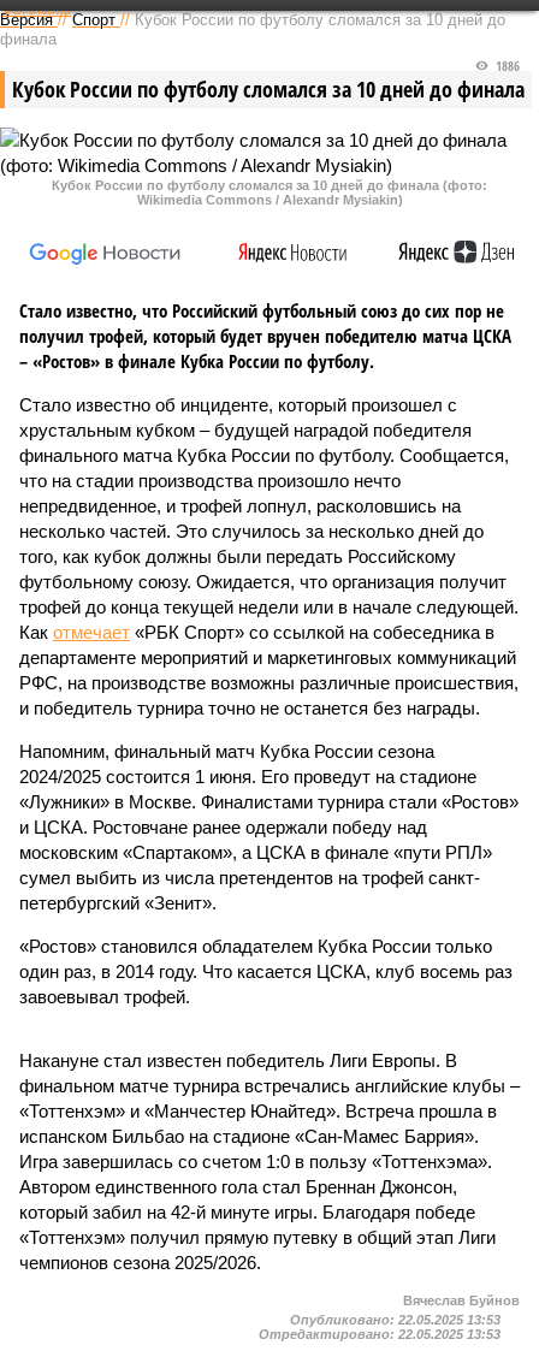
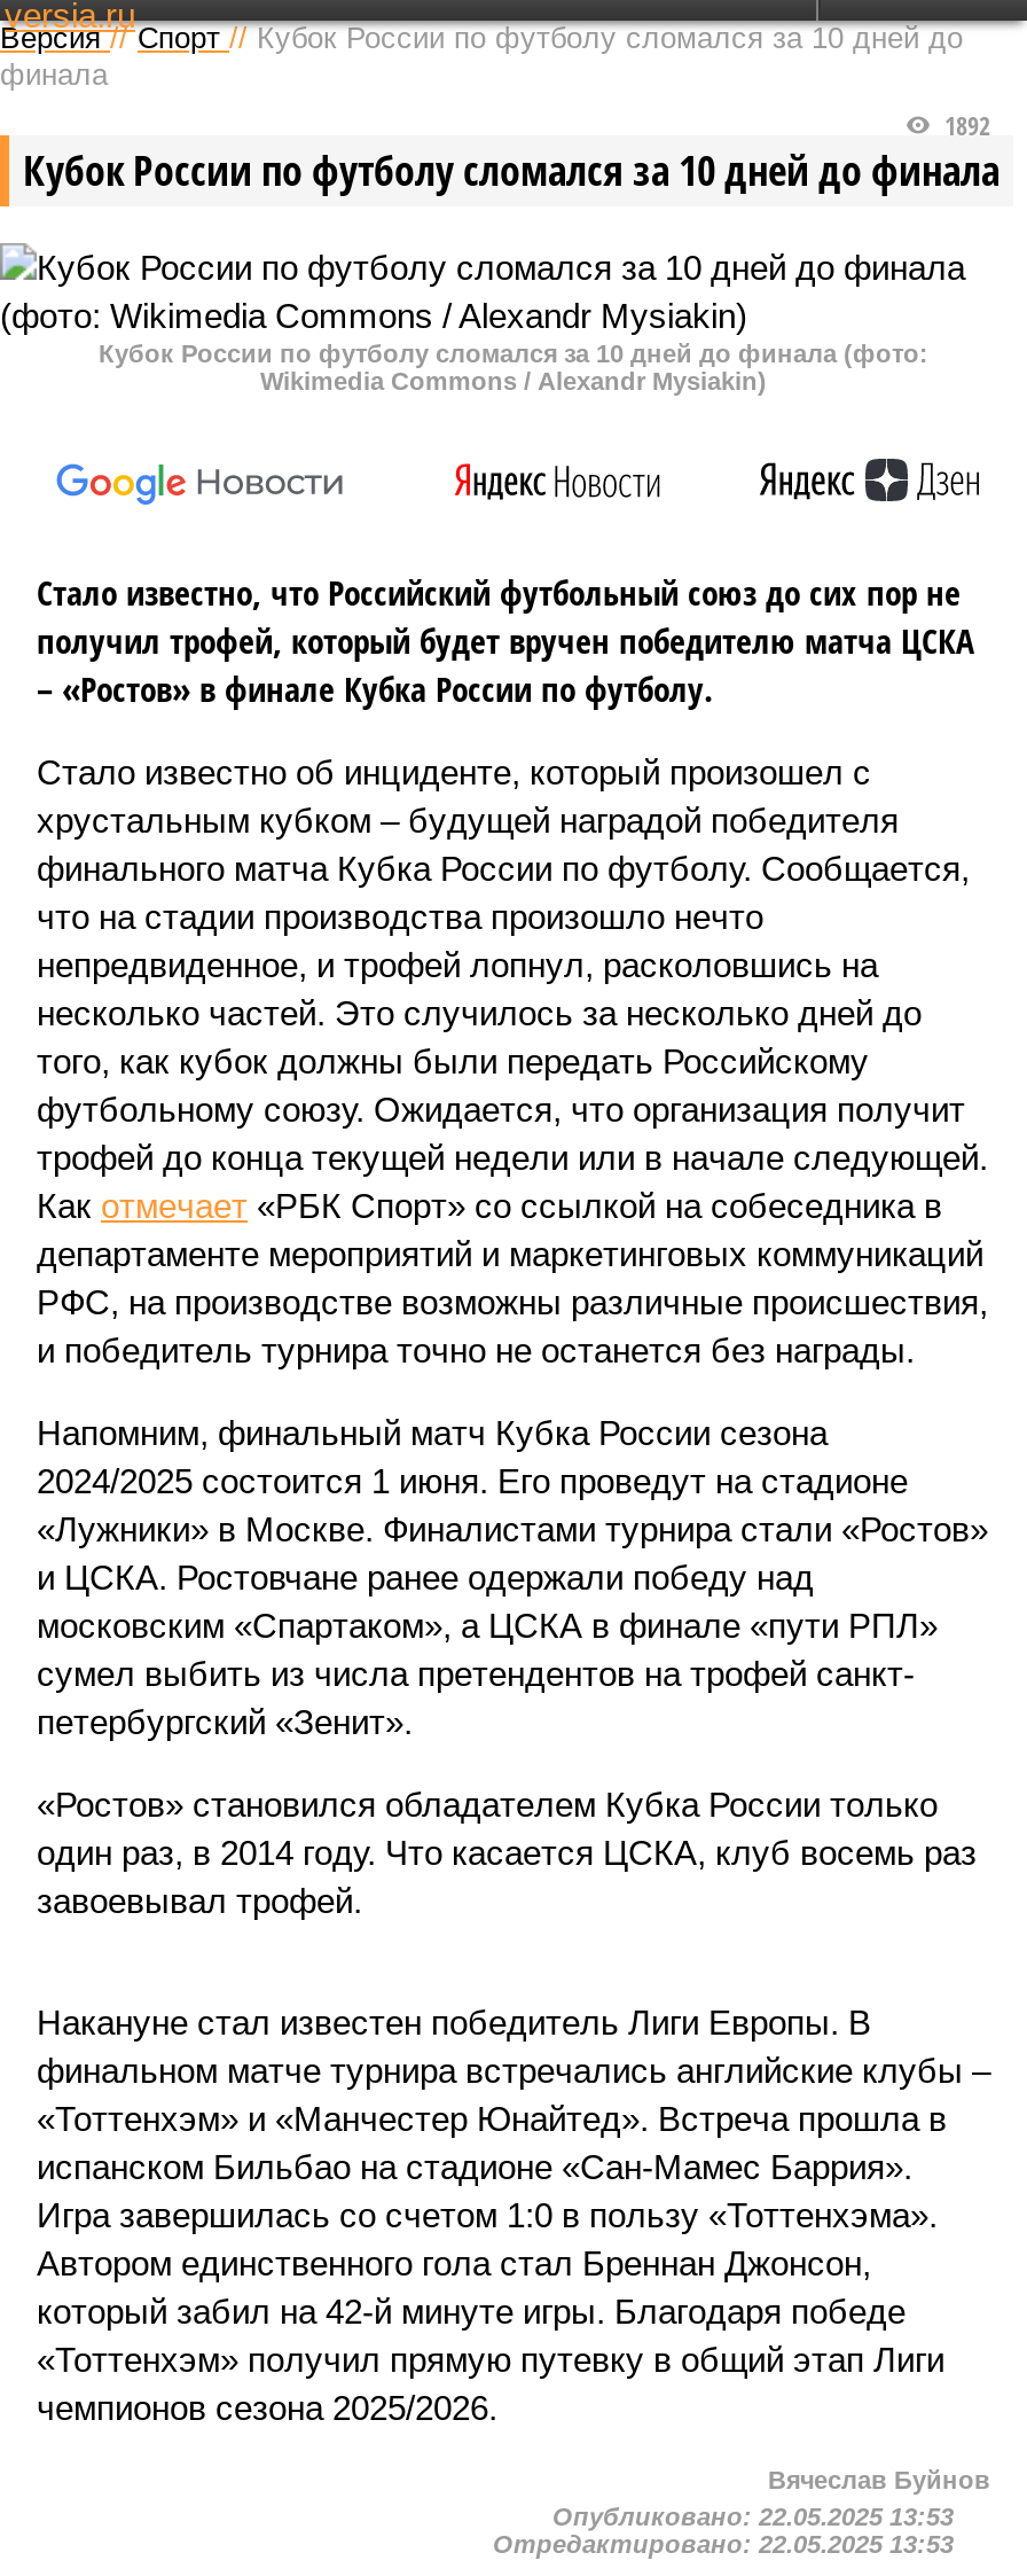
[492,57,520,75] 1886 -> [938,108,990,142] 1892

